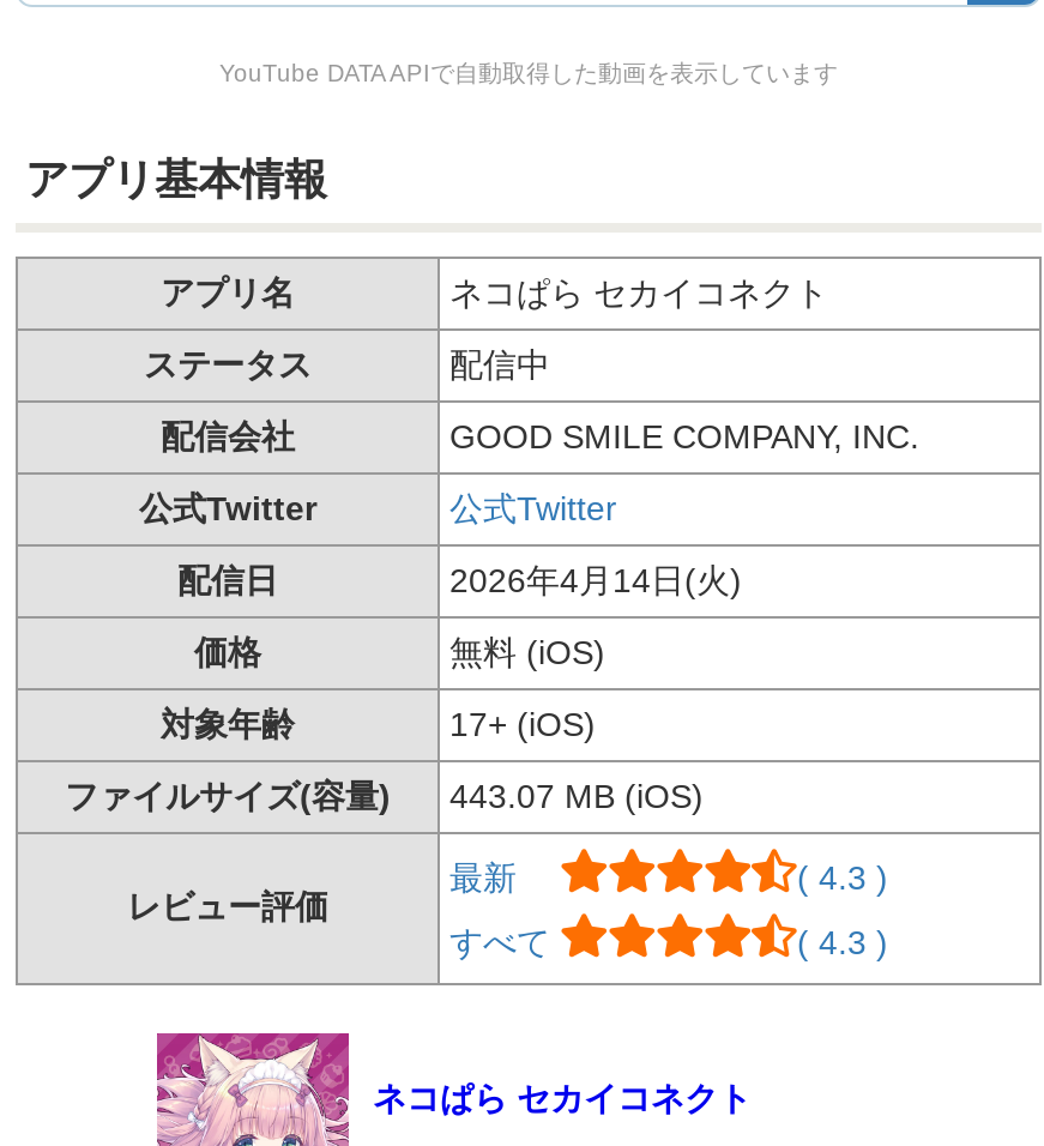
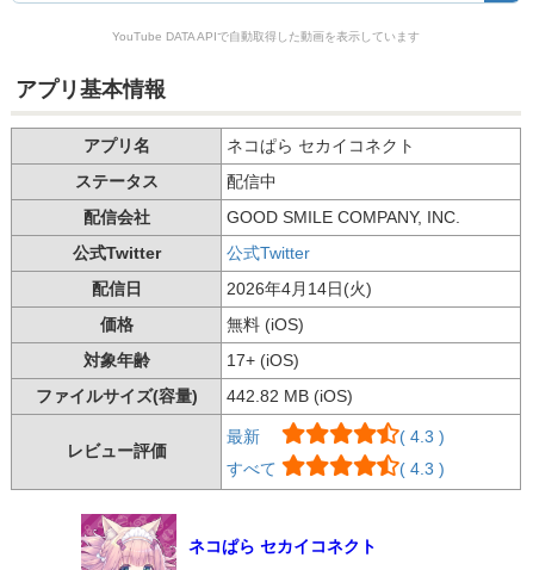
[65,777,704,815] ファイルサイズ(容量) 443.07 MB (iOS) -> [35,386,353,405] ファイルサイズ(容量) 442.82 MB (iOS)

